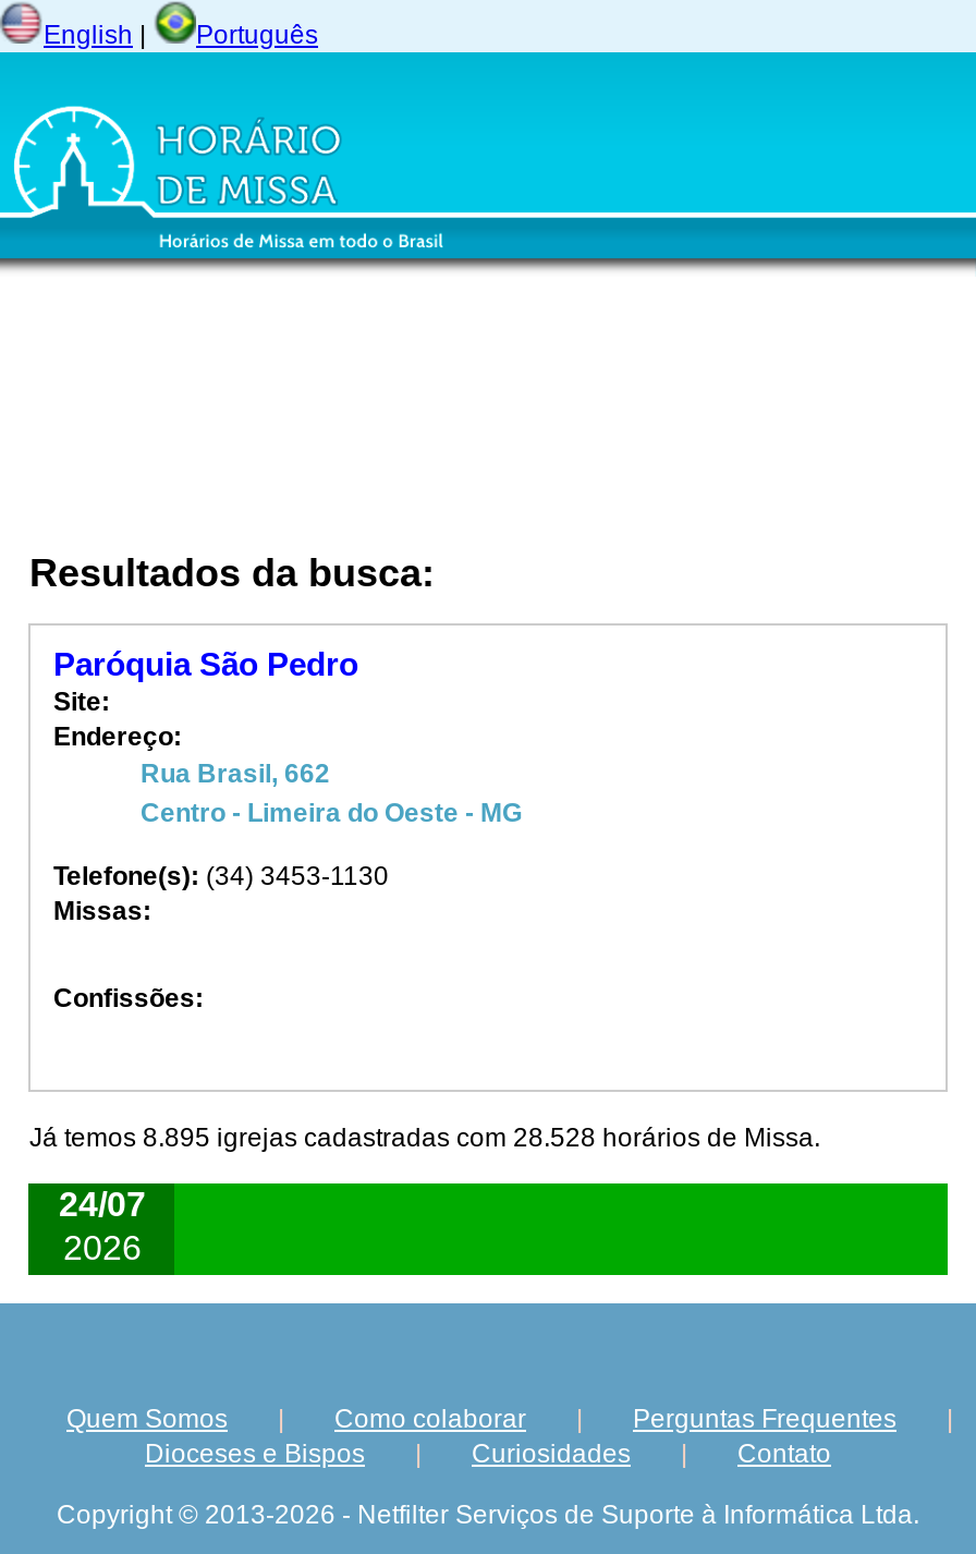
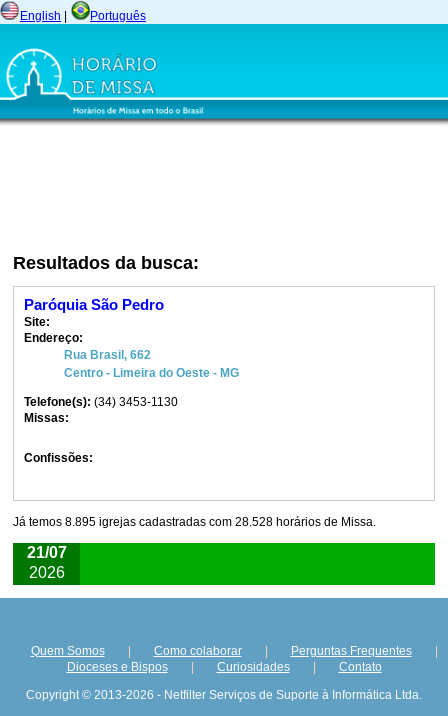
[59,1186,146,1223] 24/07 -> [27,544,67,561] 21/07

